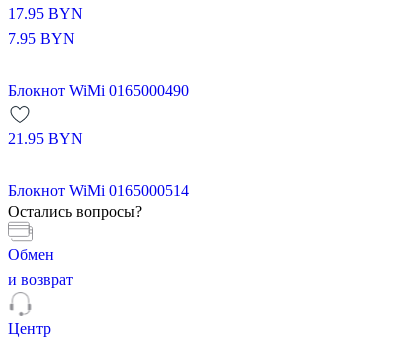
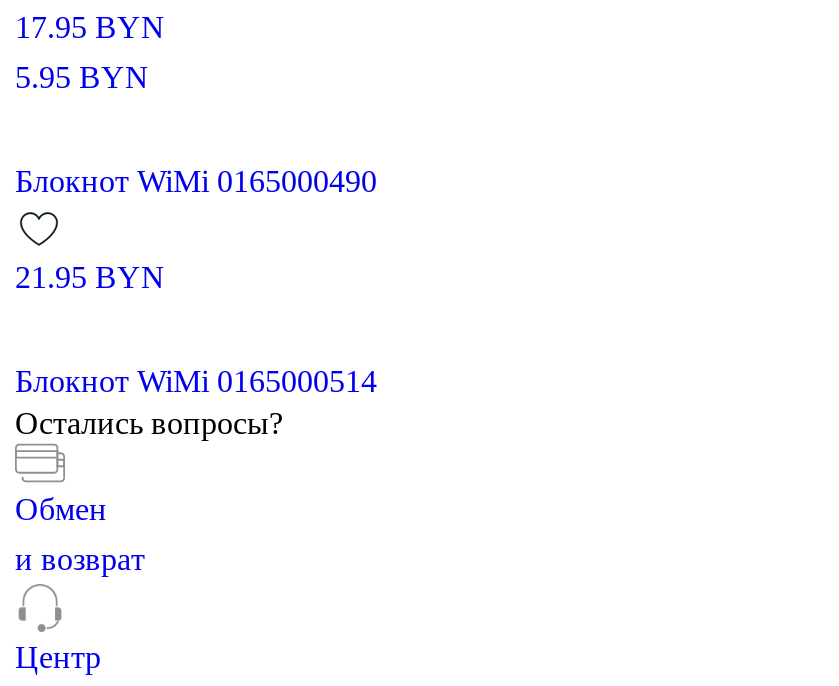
[8,30,75,47] 7.95 BYN -> [15,60,149,94] 5.95 BYN

